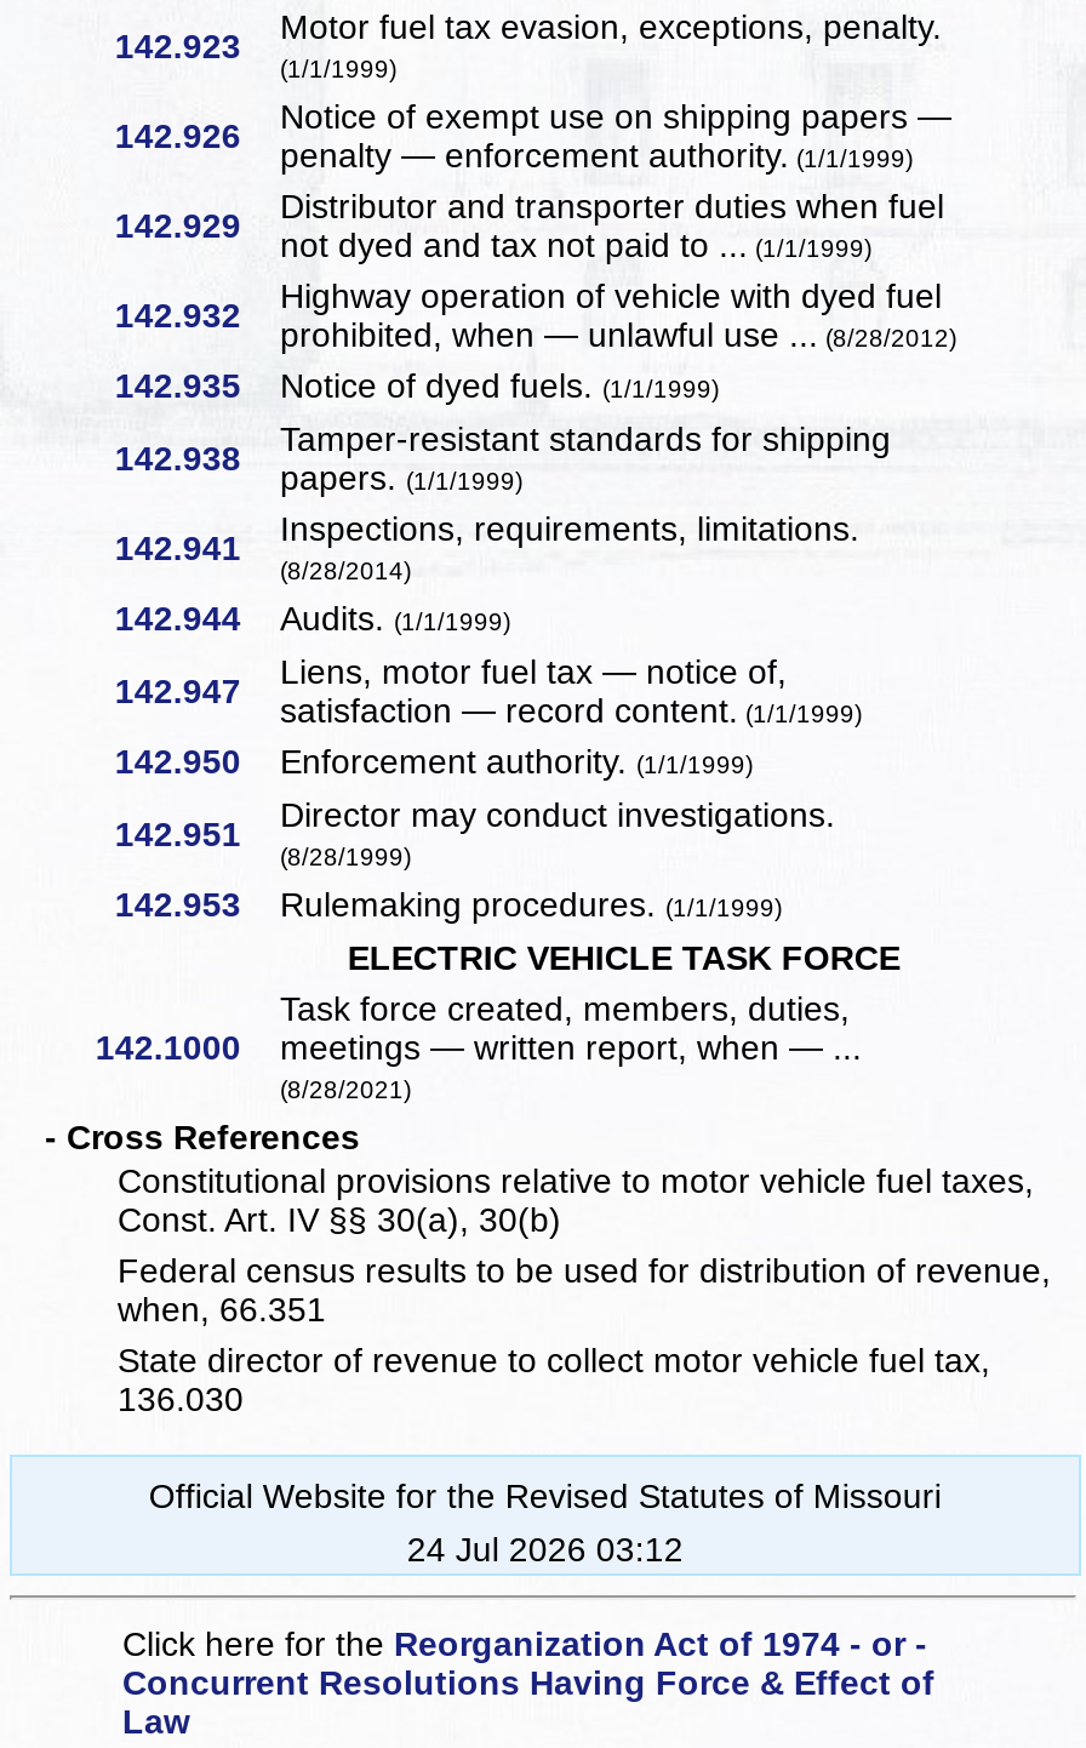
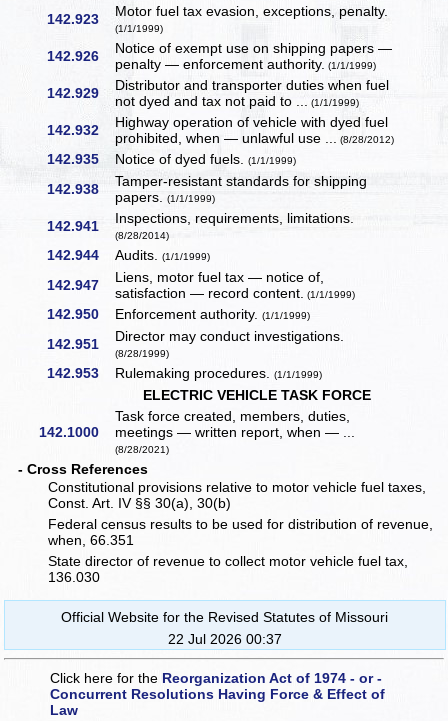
[407,1529,683,1568] 24 Jul 2026 03:12 -> [168,631,282,647] 22 Jul 2026 00:37

